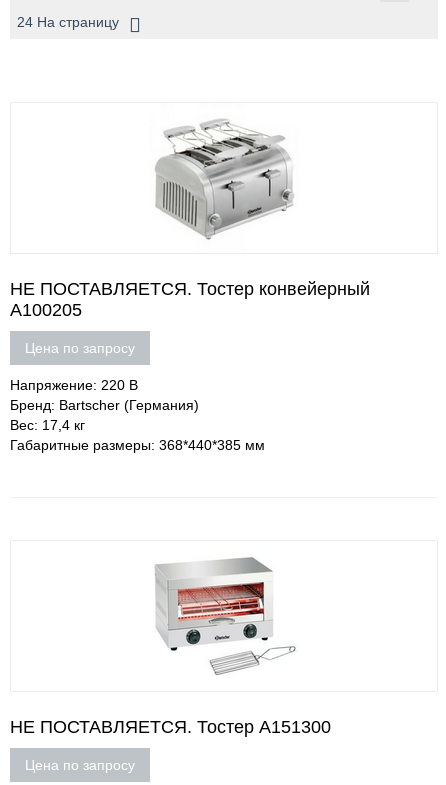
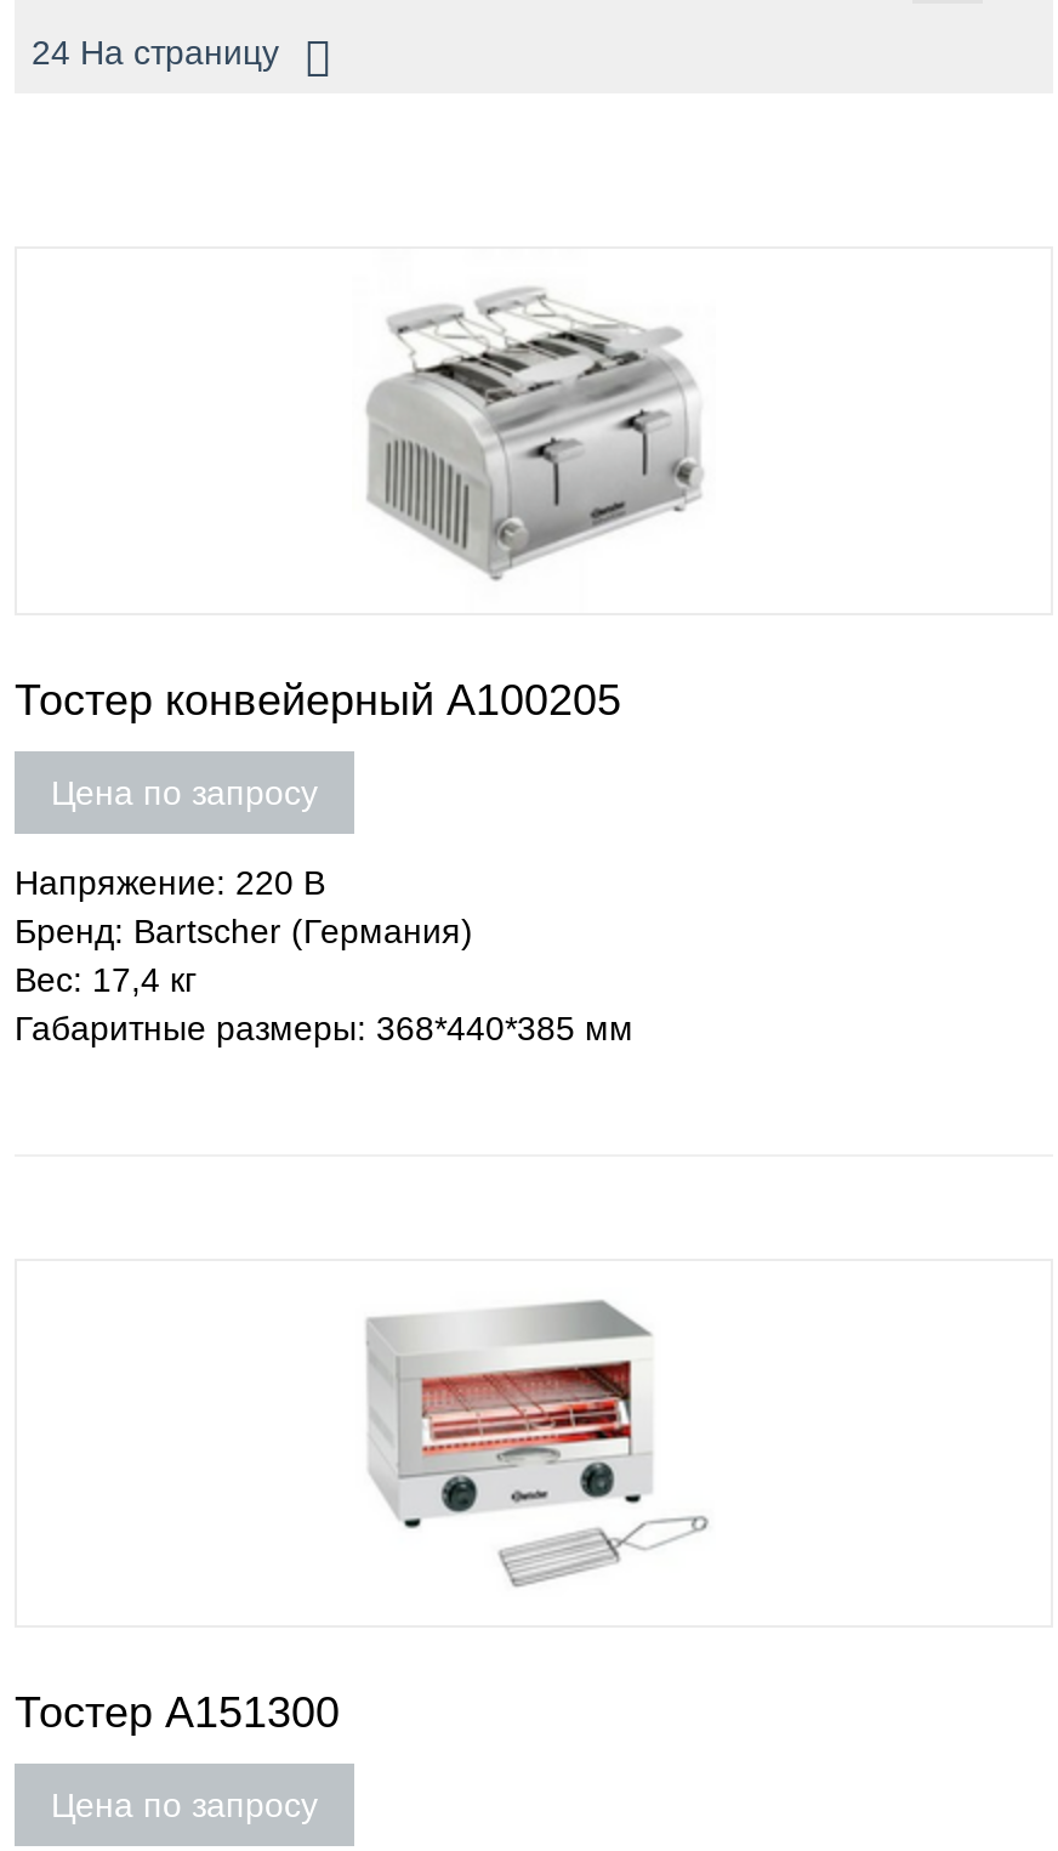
[10,279,370,320] НЕ ПОСТАВЛЯЕТСЯ. Тостер конвейерный | A100205 -> [15,676,621,725] Тостер конвейерный A100205
[10,717,331,737] НЕ ПОСТАВЛЯЕТСЯ. Тостер A151300 -> [15,1688,340,1737] Тостер A151300

